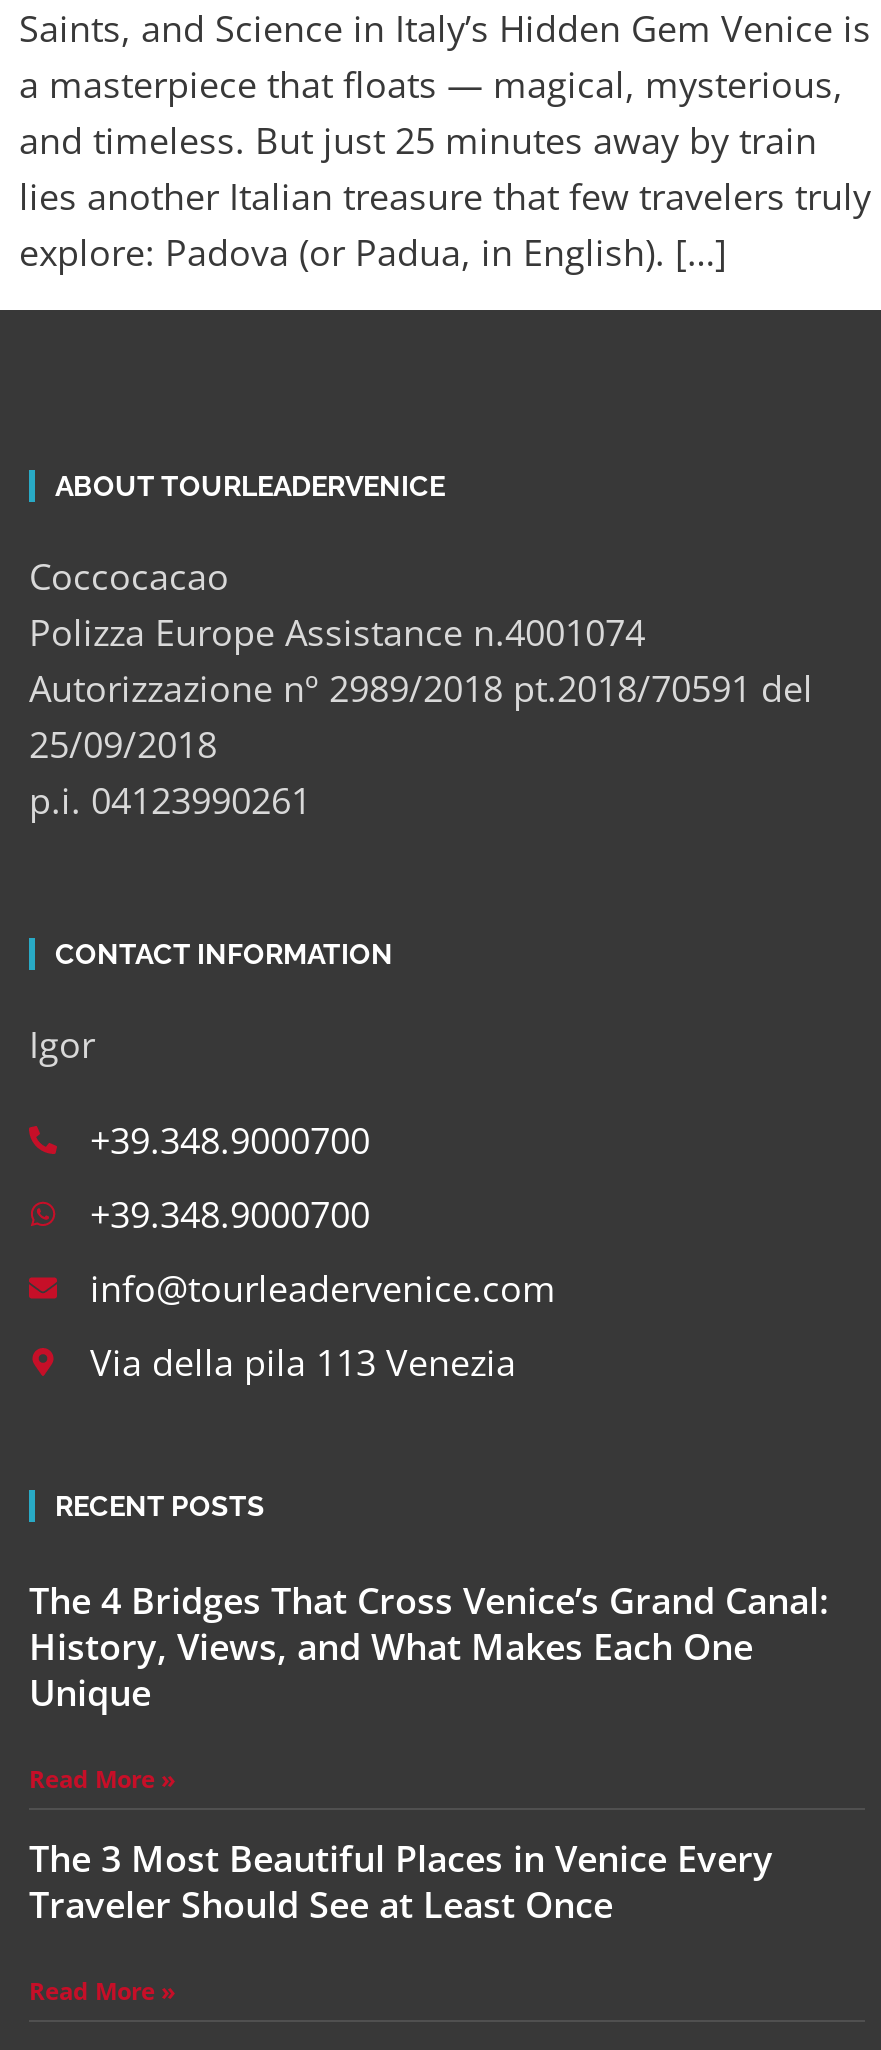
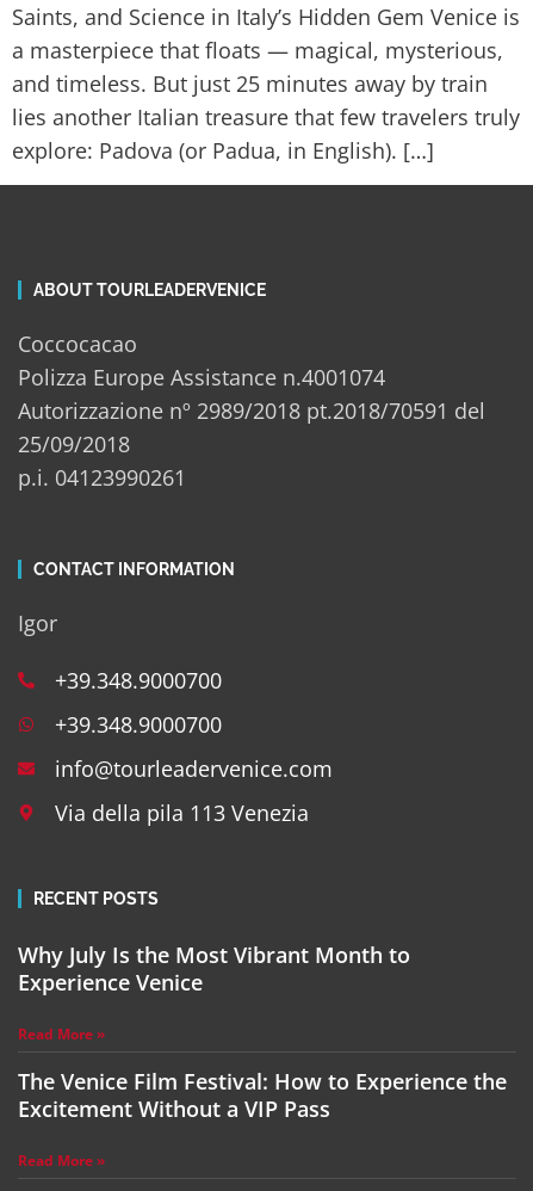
[29,1576,829,1716] The 4 Bridges That Cross Venice’s Grand Canal: | History, Views, and What Makes Each One | Unique -> [18,940,410,996] Why July Is the Most Vibrant Month to | Experience Venice
[29,1834,773,1928] The 3 Most Beautiful Places in Venice Every | Traveler Should See at Least Once -> [18,1067,507,1123] The Venice Film Festival: How to Experience the | Excitement Without a VIP Pass

